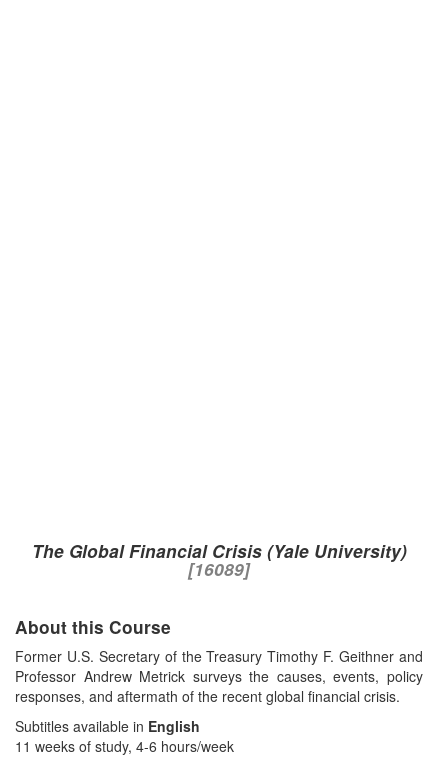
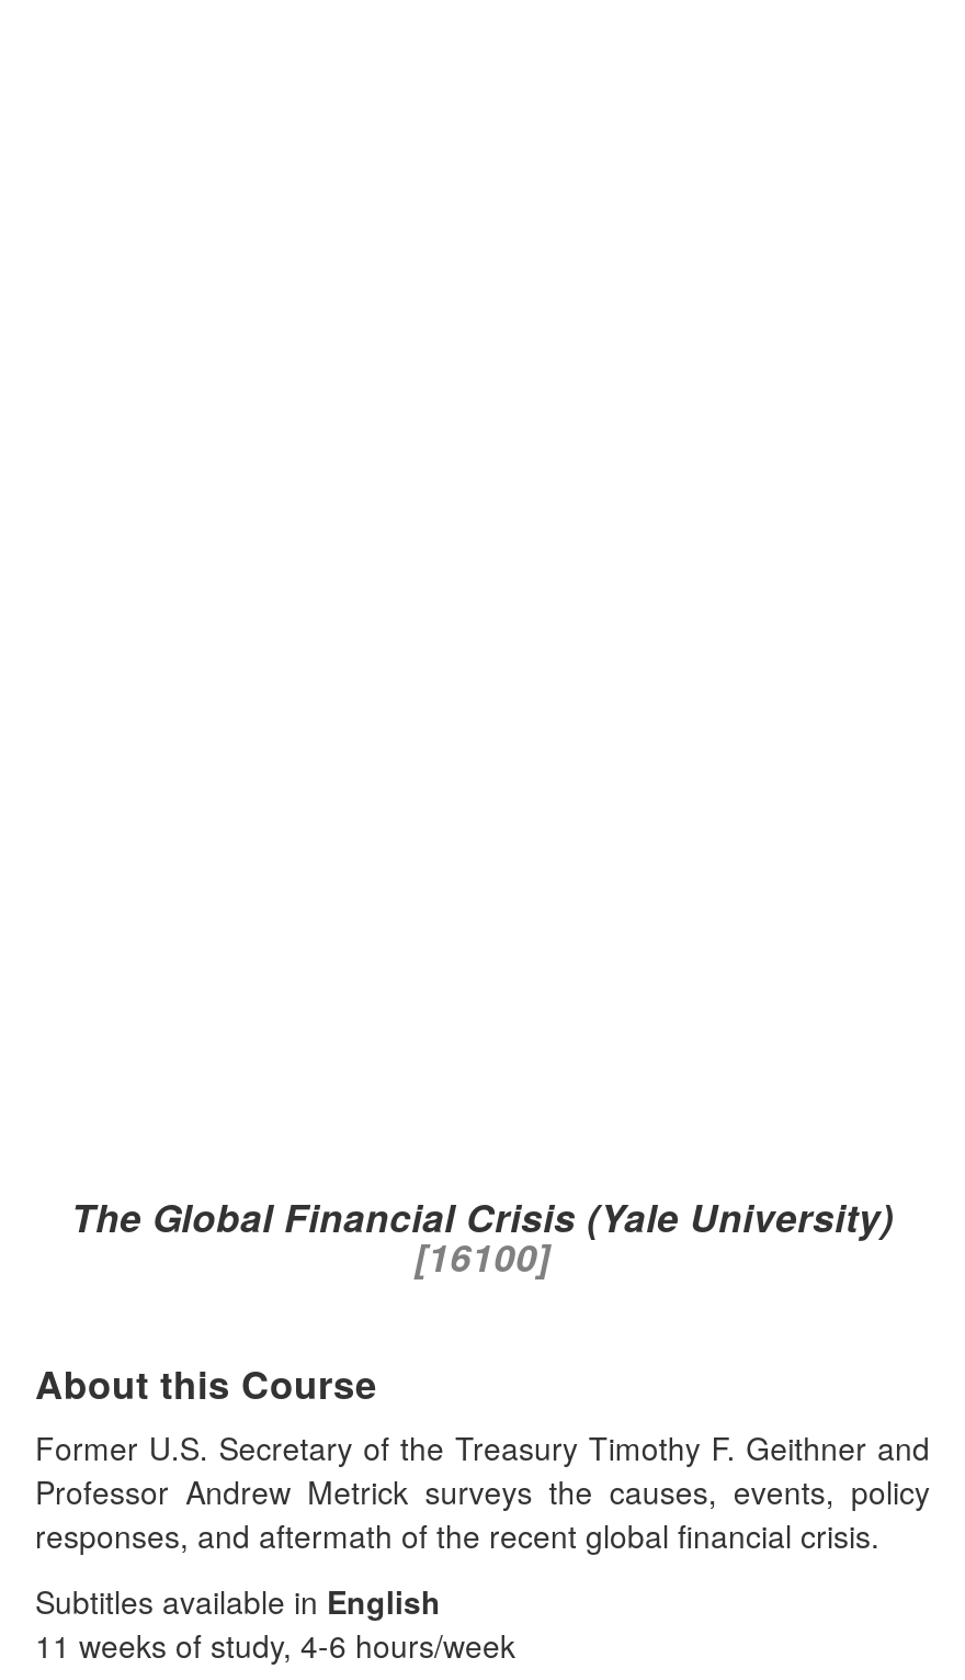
[188,557,250,581] [16089] -> [415,1230,550,1283] [16100]

